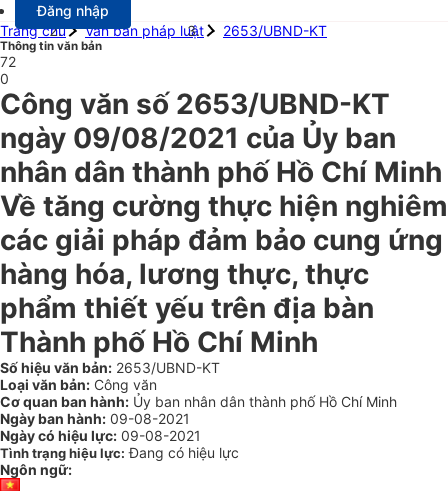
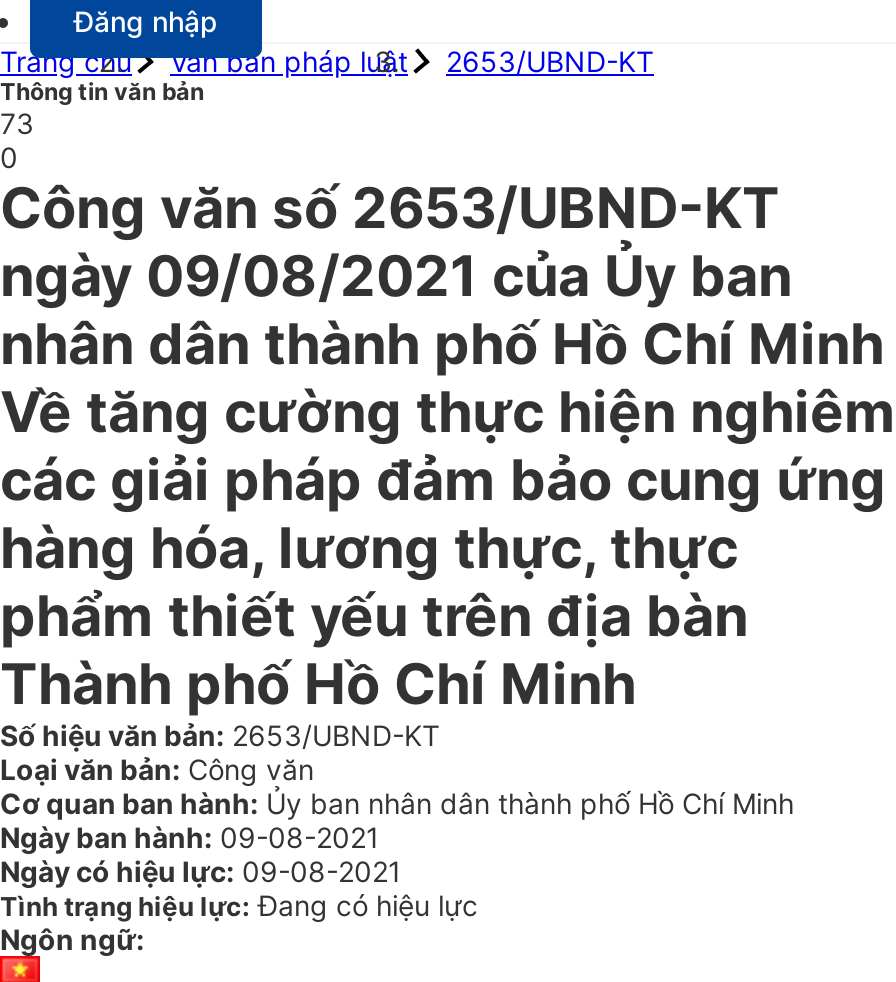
[0,53,16,70] 72 -> [0,106,34,140] 73

